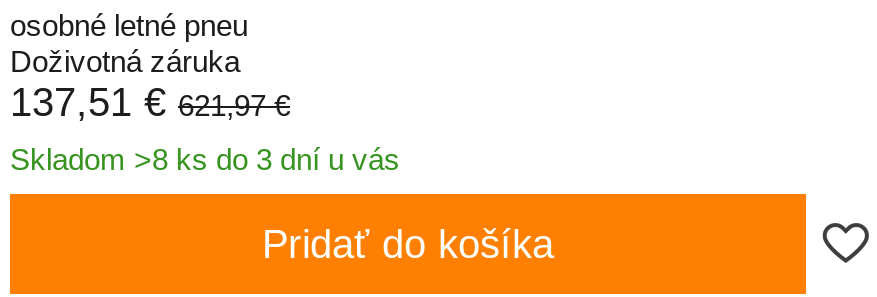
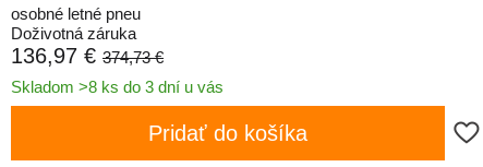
[10,80,290,124] 137,51 €621,97 € -> [11,44,164,68] 136,97 €374,73 €

